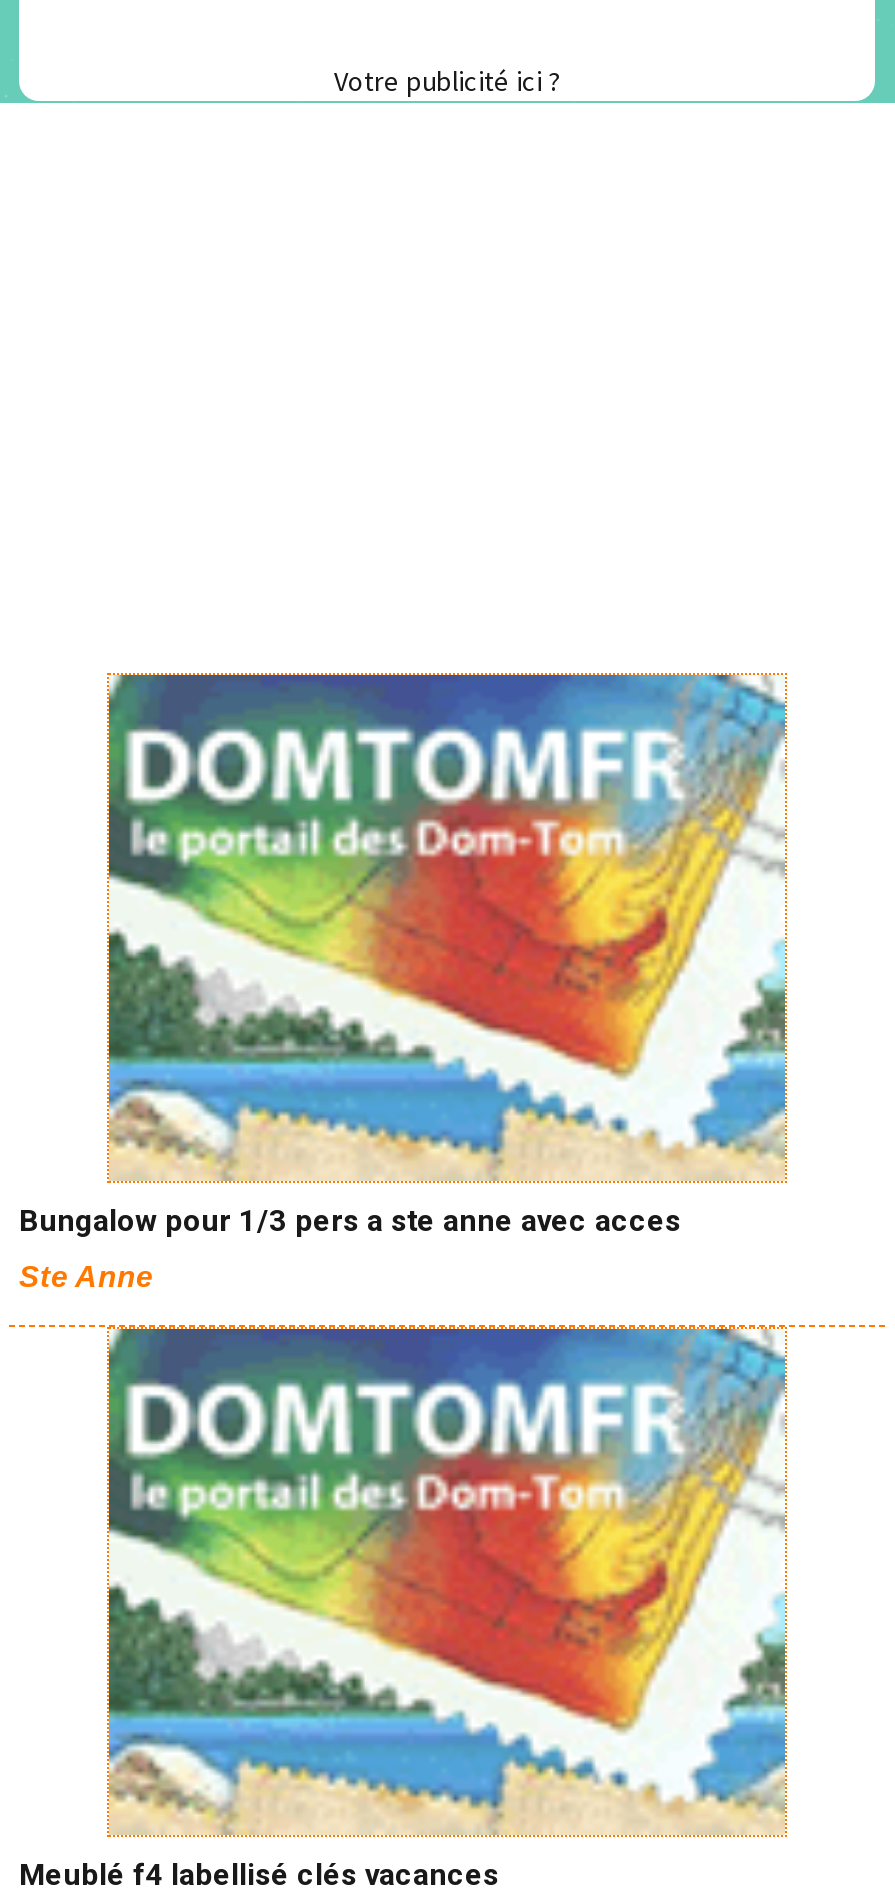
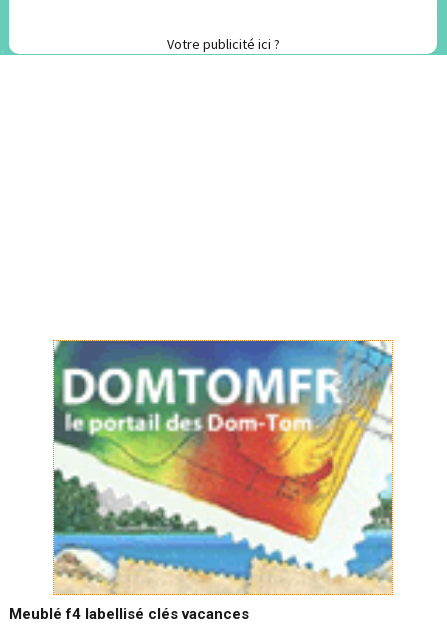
[19,1203,681,1293] Bungalow pour 1/3 pers a ste anne avec acces | Ste Anne -> none

